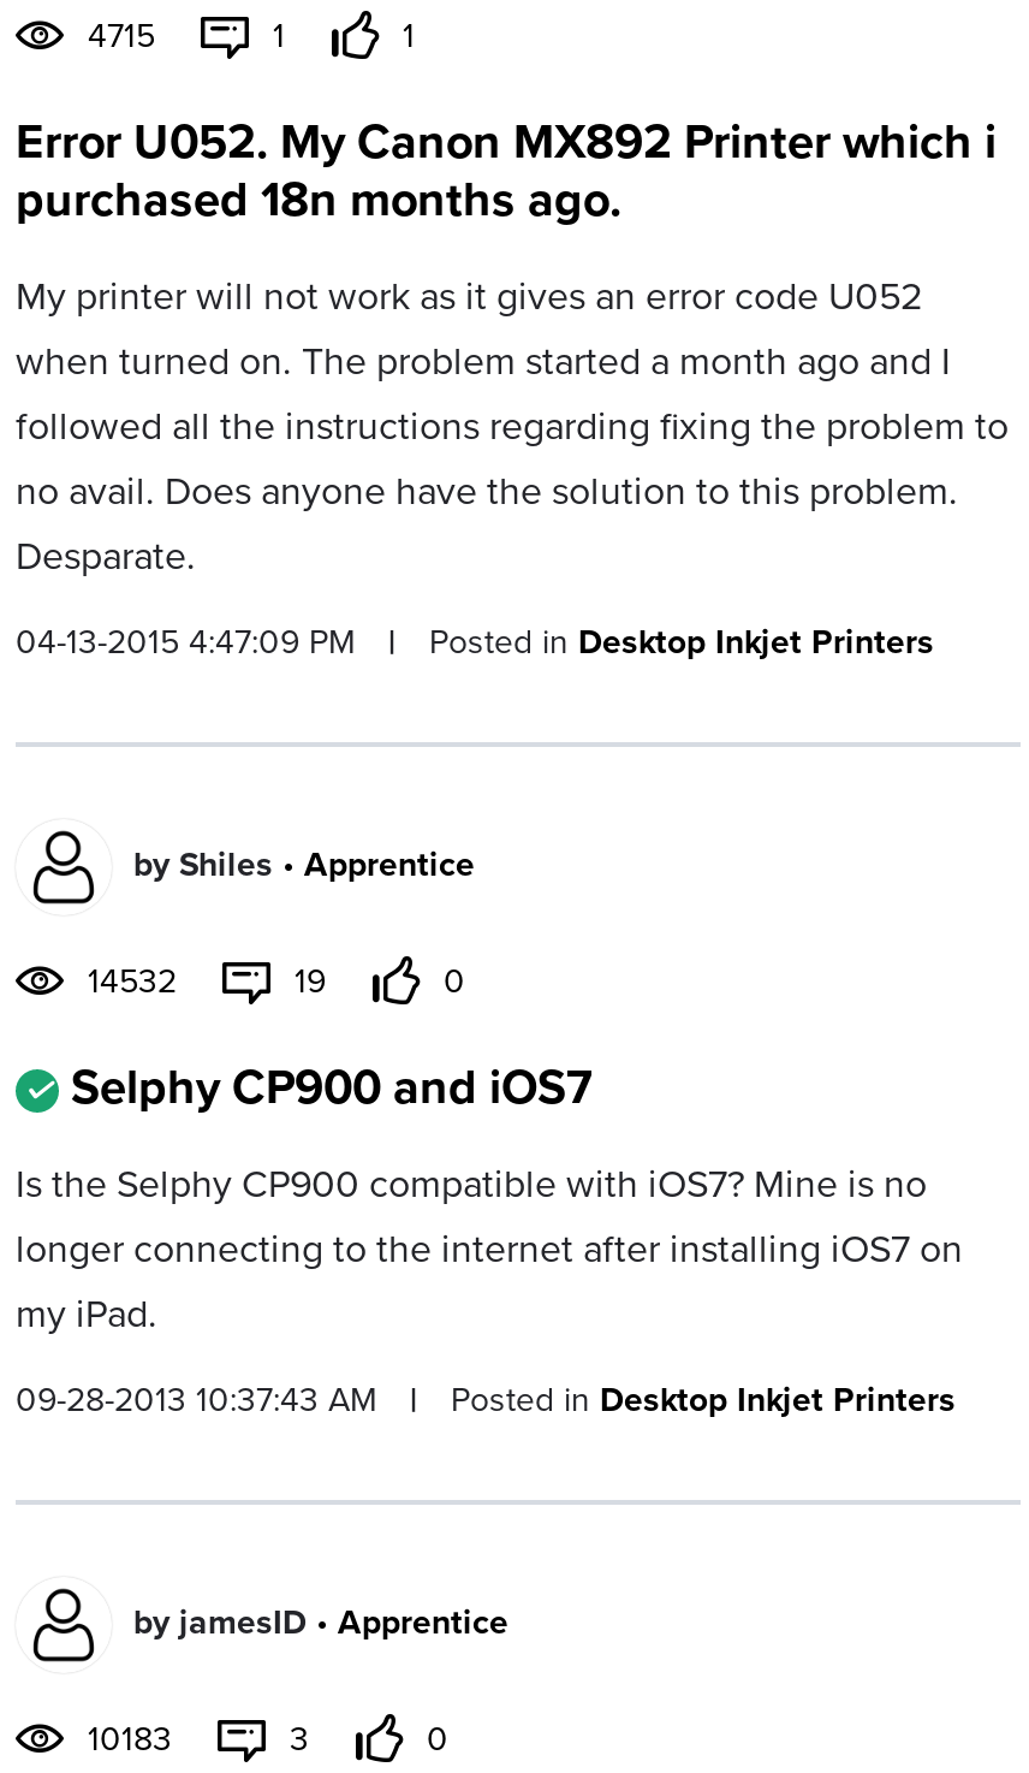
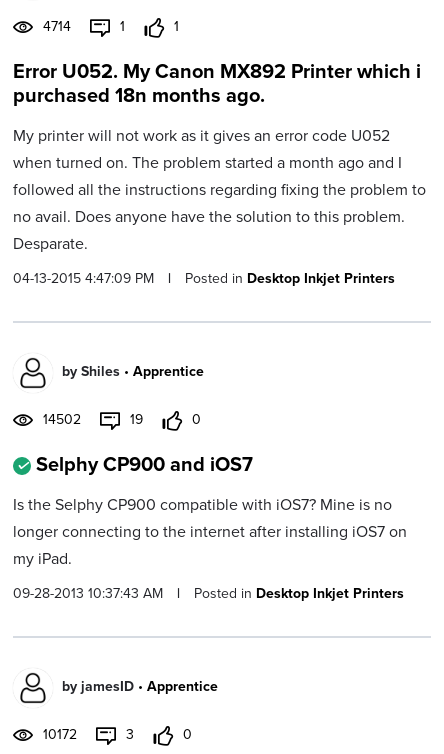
[88,11,155,59] 4715 -> [43,16,71,37] 4714
[88,956,177,1004] 14532 -> [43,409,81,430] 14502
[88,1714,172,1762] 10183 -> [43,724,77,745] 10172

